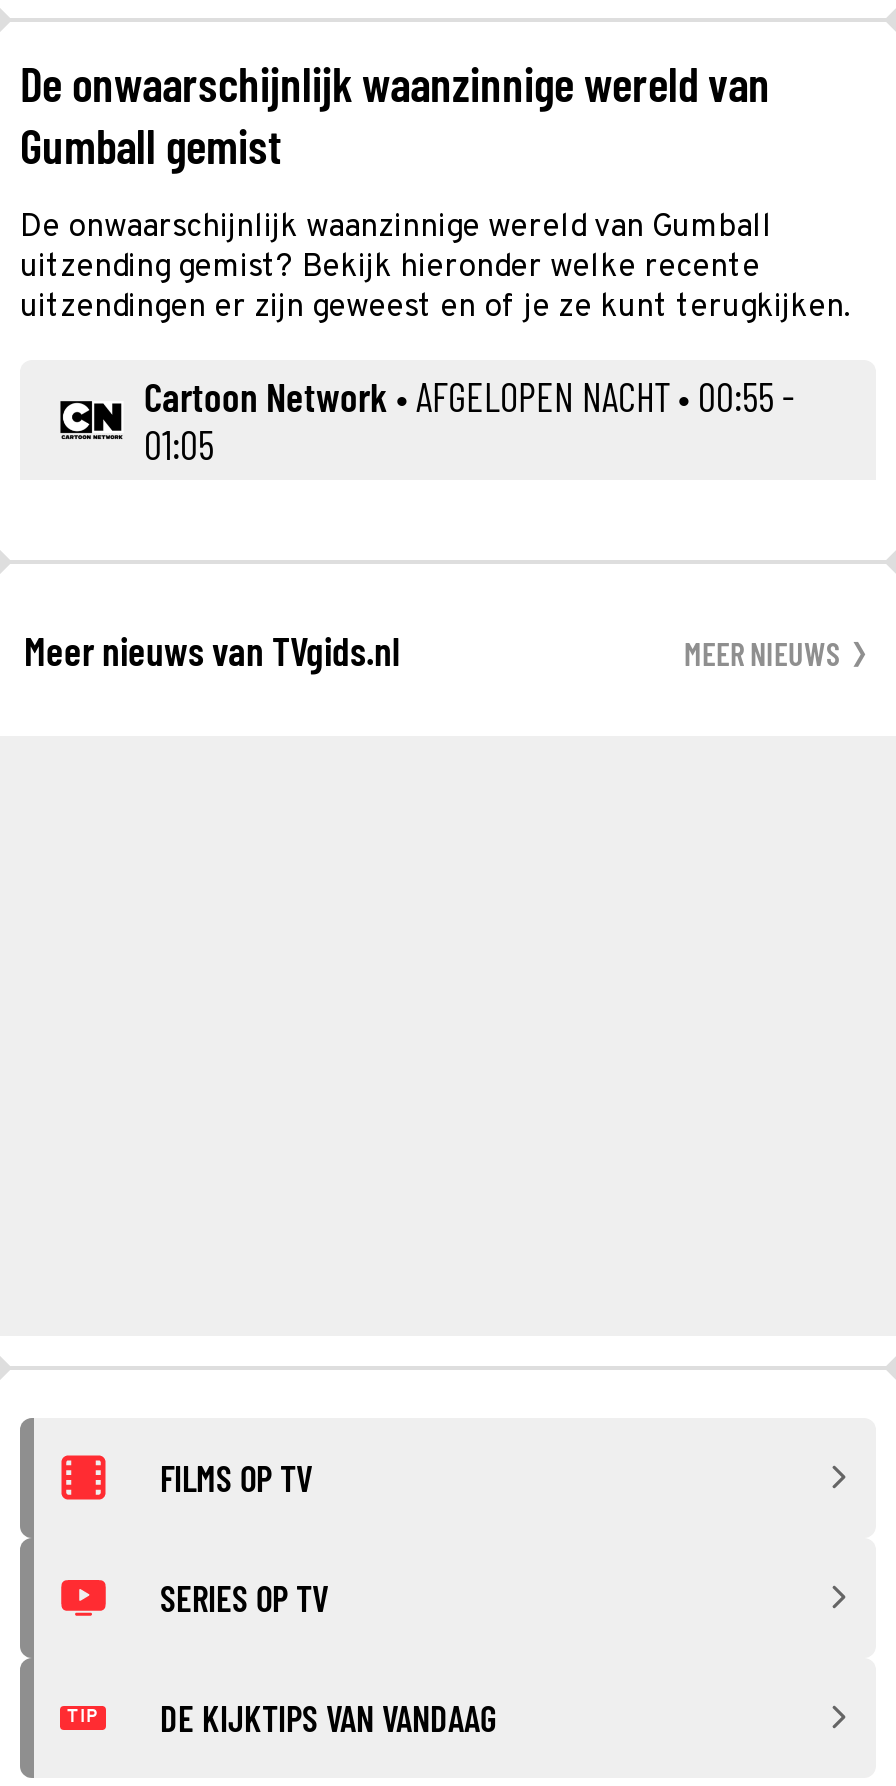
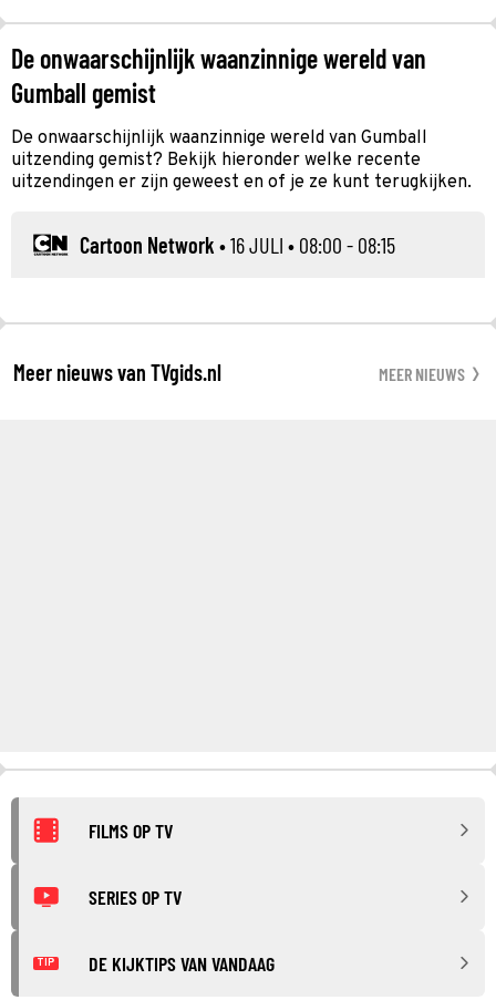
[144,371,794,467] Cartoon Network • AFGELOPEN NACHT • 00:55 - | 01:05 -> [80,231,395,257] Cartoon Network • 16 JULI • 08:00 - 08:15

